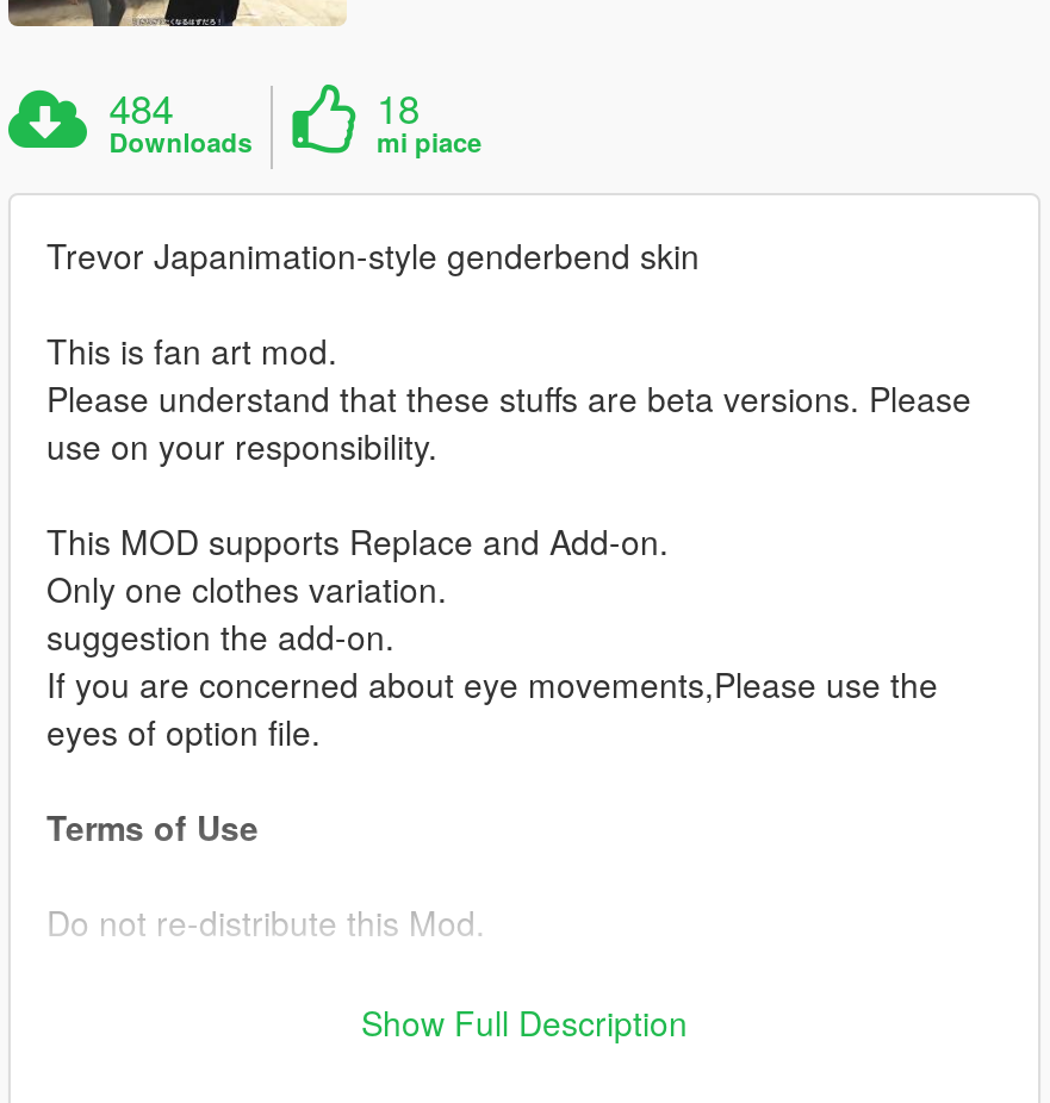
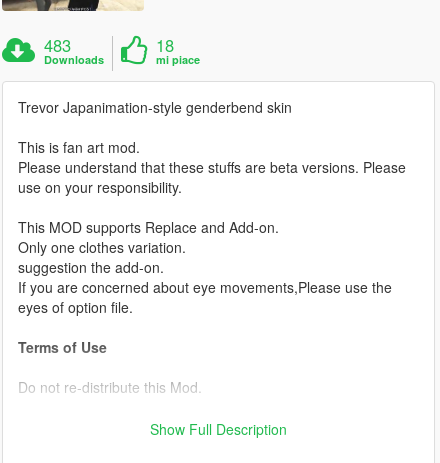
[109,77,173,135] 484 -> [44,32,71,56] 483

